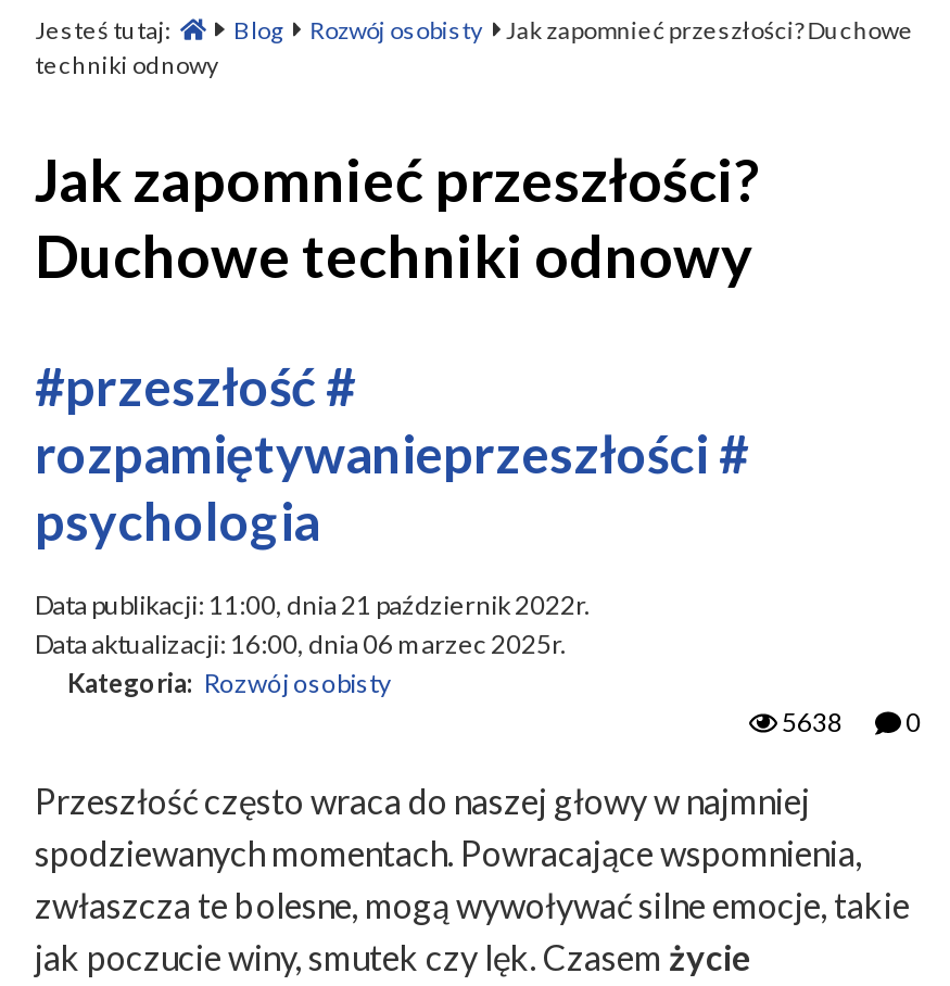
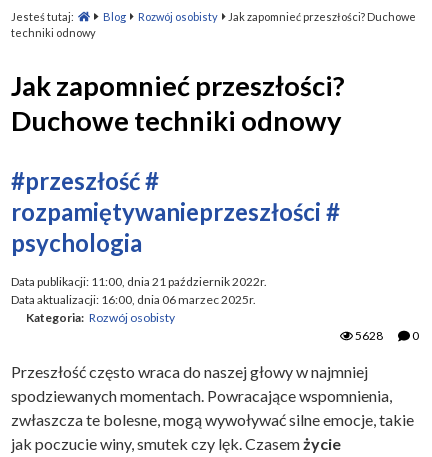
[782,706,921,739] 5638 0 -> [355,328,419,343] 5628 0

